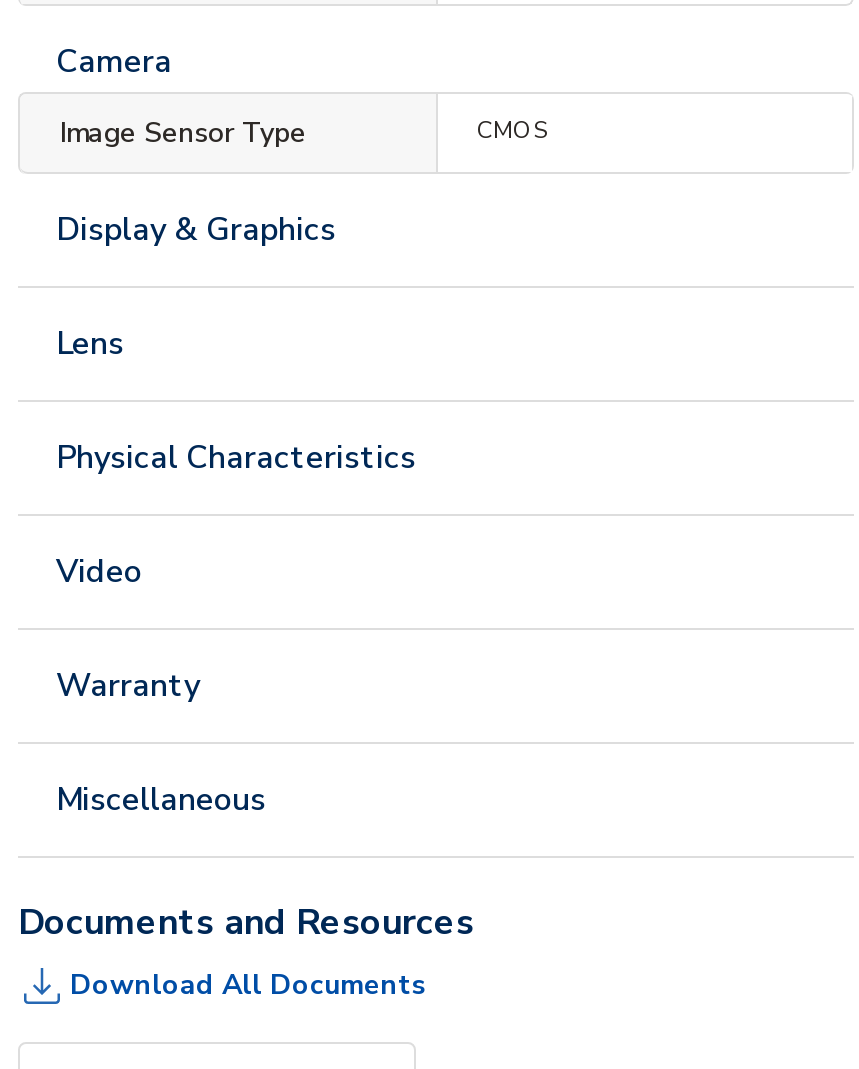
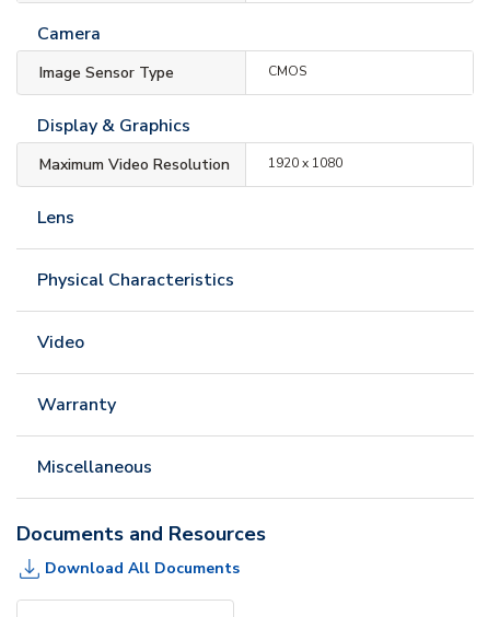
none -> [39,154,342,175] Maximum Video Resolution | 1920 x 1080

